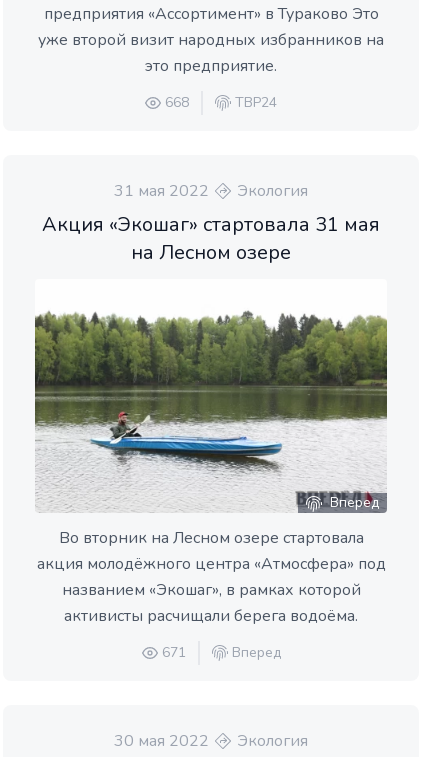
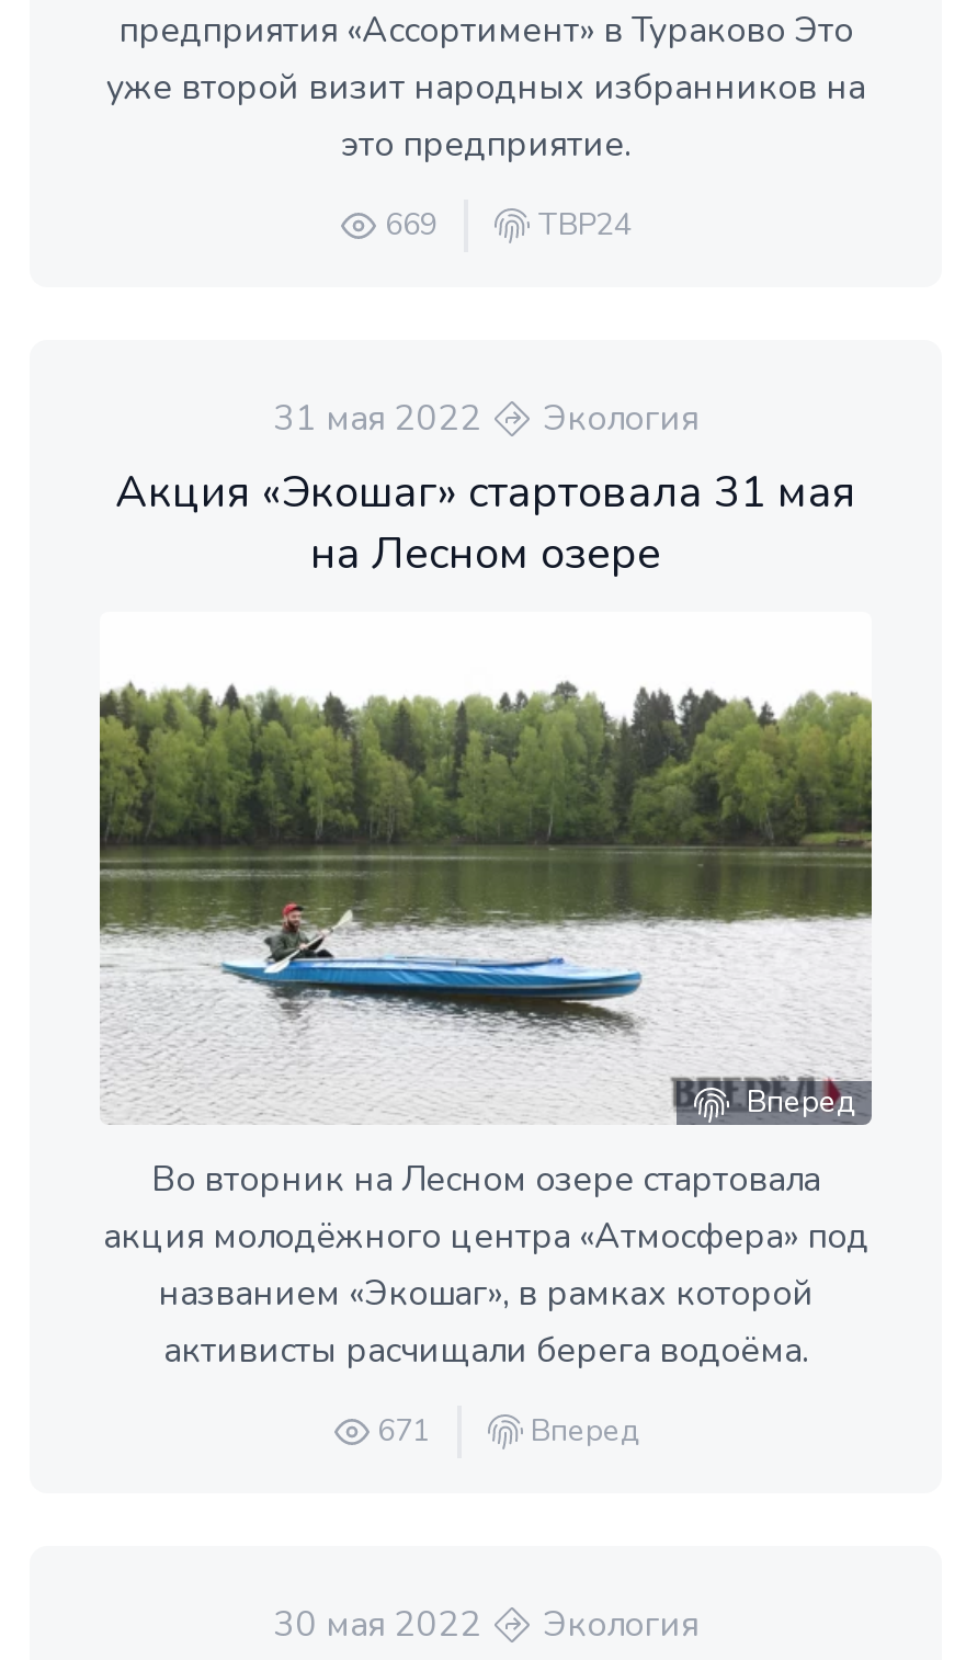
[165,93,189,112] 668 -> [385,204,437,246] 669

